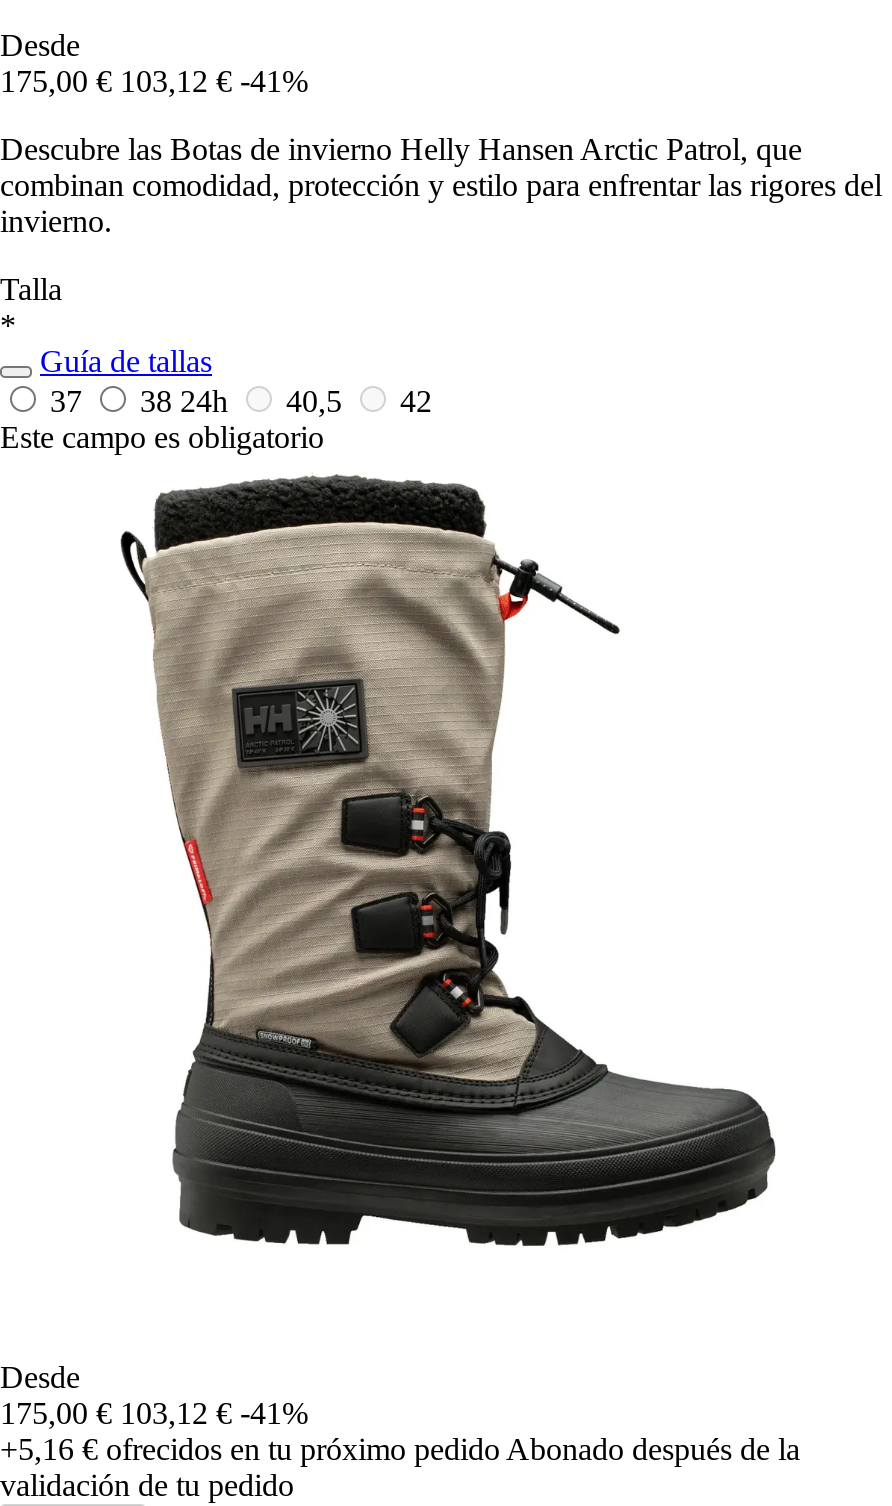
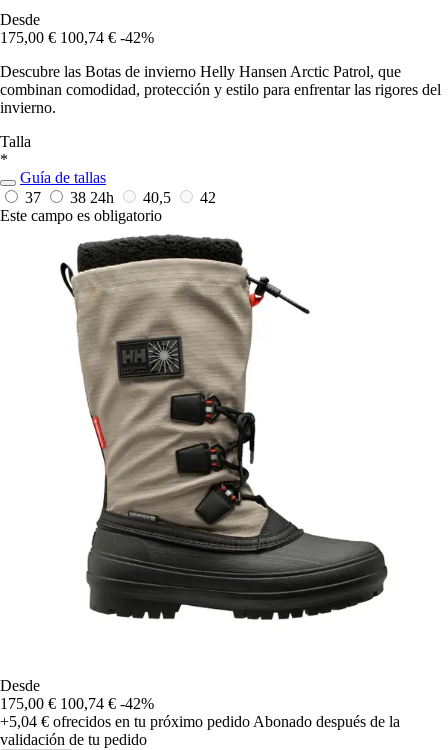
[0,64,308,98] 175,00 € 103,12 € -41% -> [0,29,154,46] 175,00 € 100,74 € -42%
[0,1396,308,1430] 175,00 € 103,12 € -41% -> [0,695,154,712] 175,00 € 100,74 € -42%
[0,1432,800,1466] +5,16 €ofrecidos en tu próximo pedido Abonado después de la -> [0,713,400,730] +5,04 €ofrecidos en tu próximo pedido Abonado después de la

